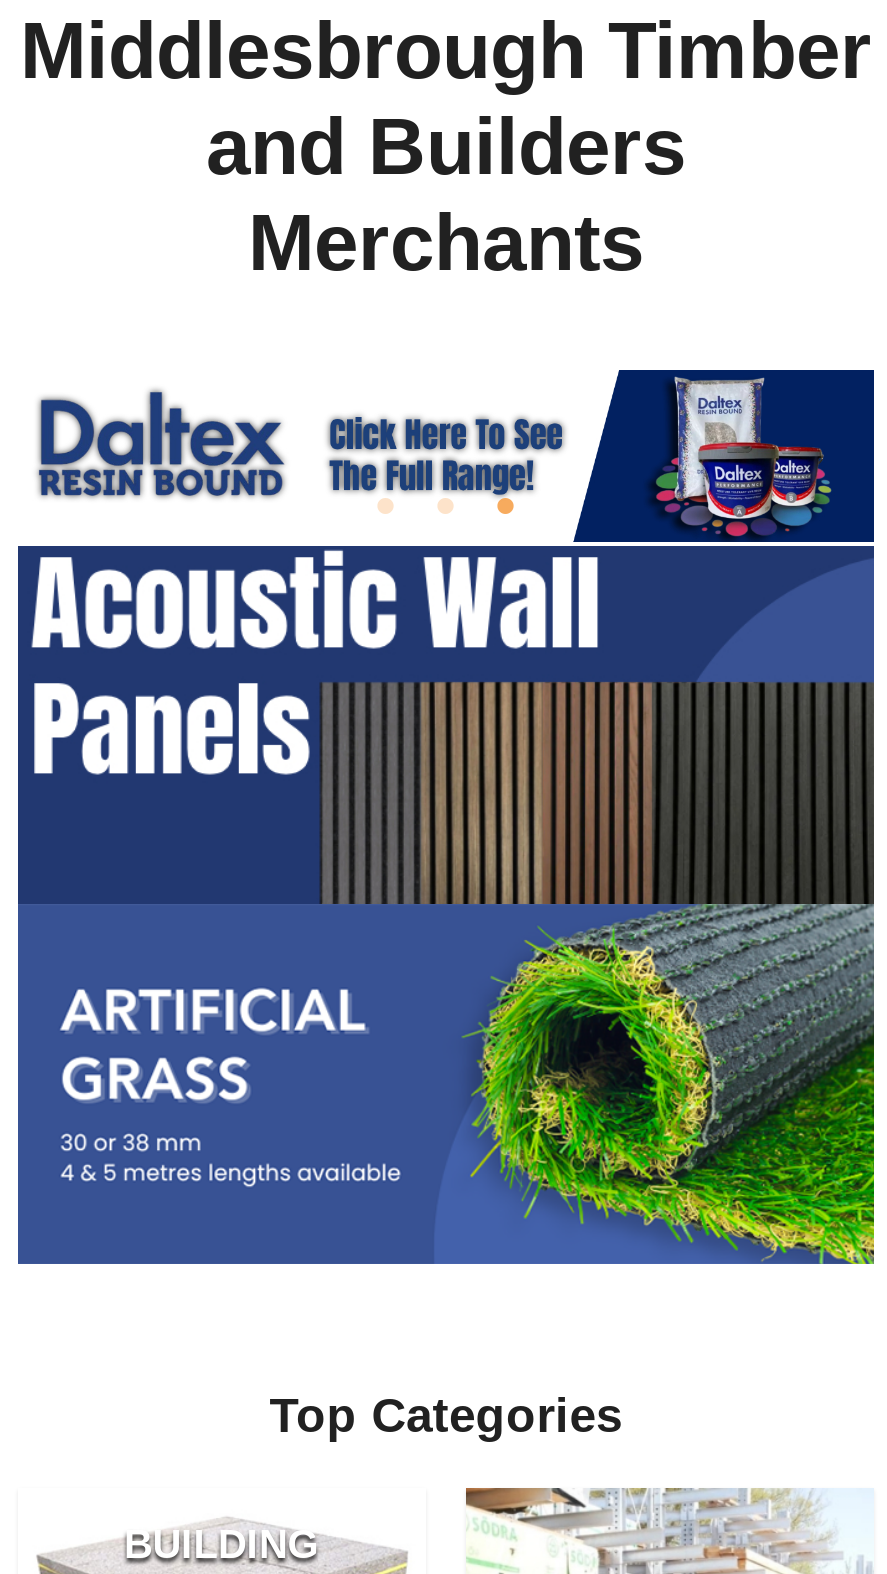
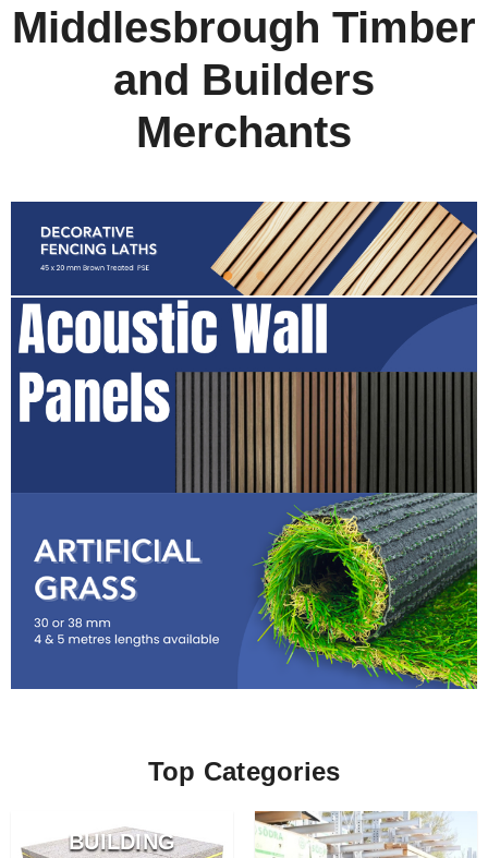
[18,368,874,544] [image] -> [10,201,478,297] [image]

